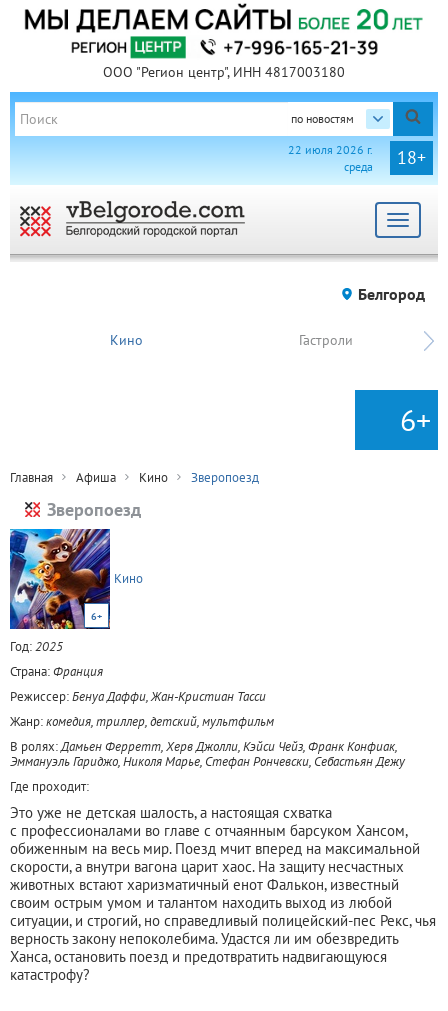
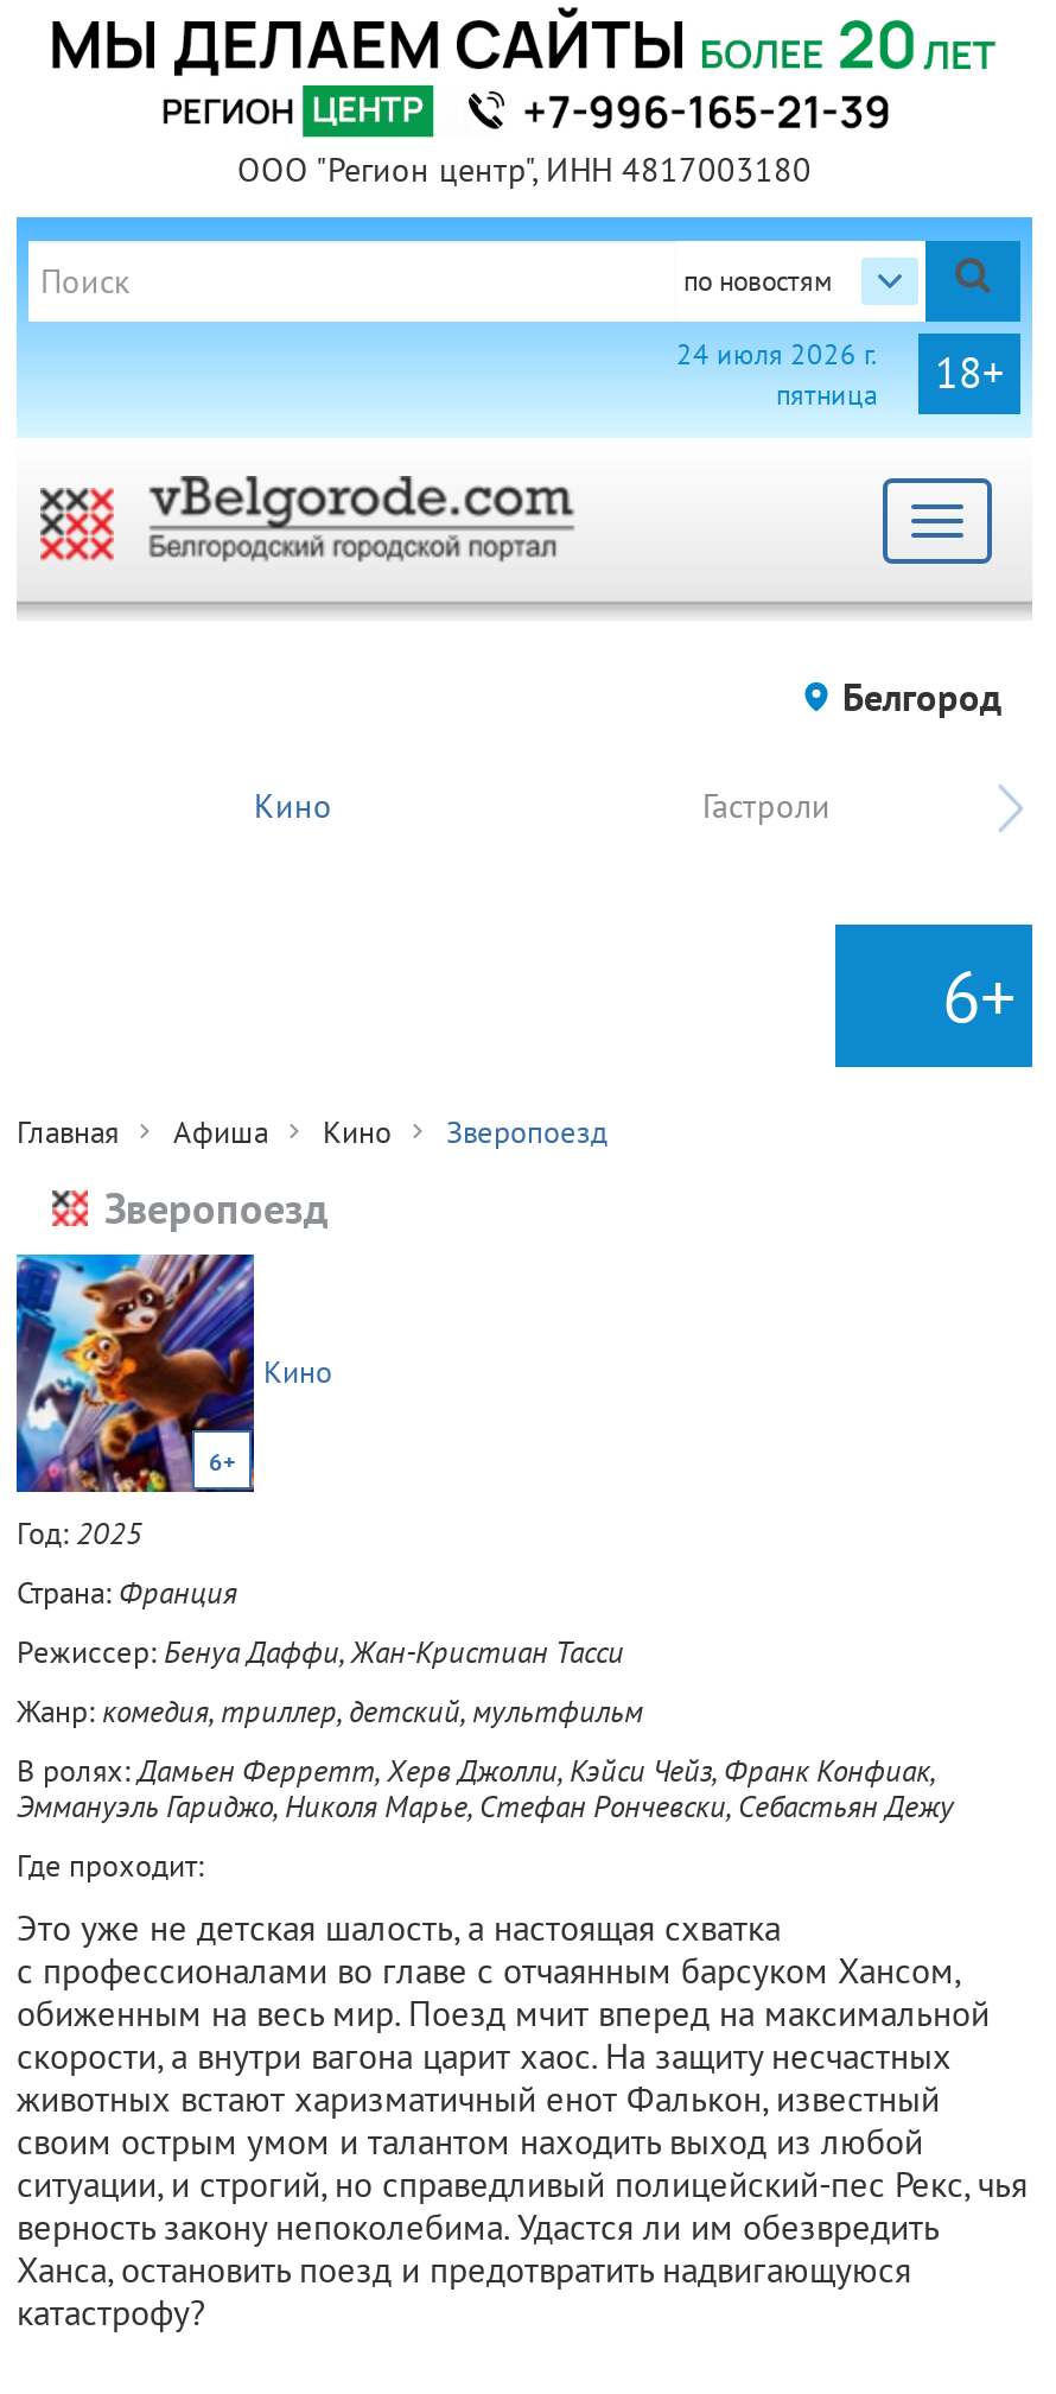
[288,142,373,174] 22 июля 2026 г. | среда -> [676,336,878,412] 24 июля 2026 г. | пятница

